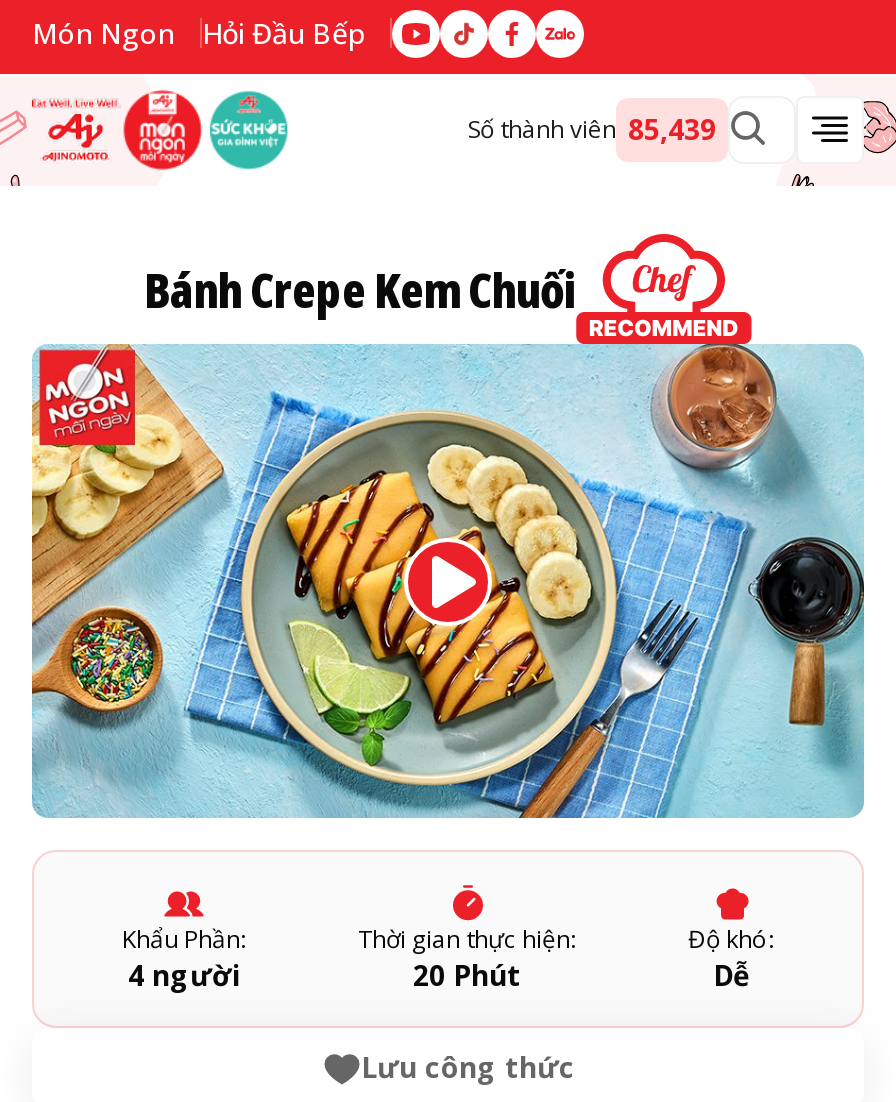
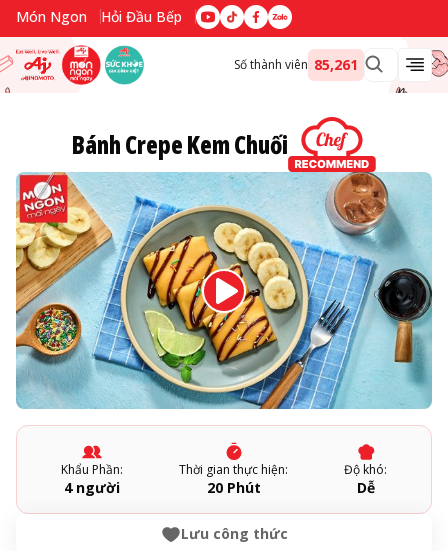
[468,110,716,148] Số thành viên 85,439 -> [234,55,358,74] Số thành viên 85,261

